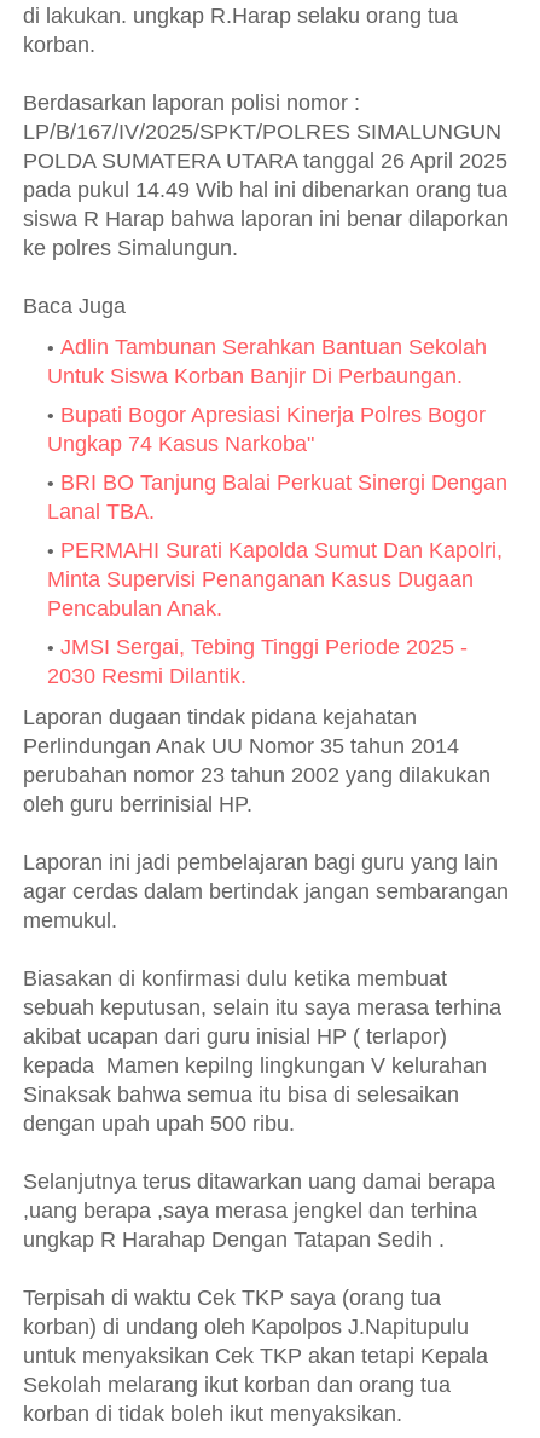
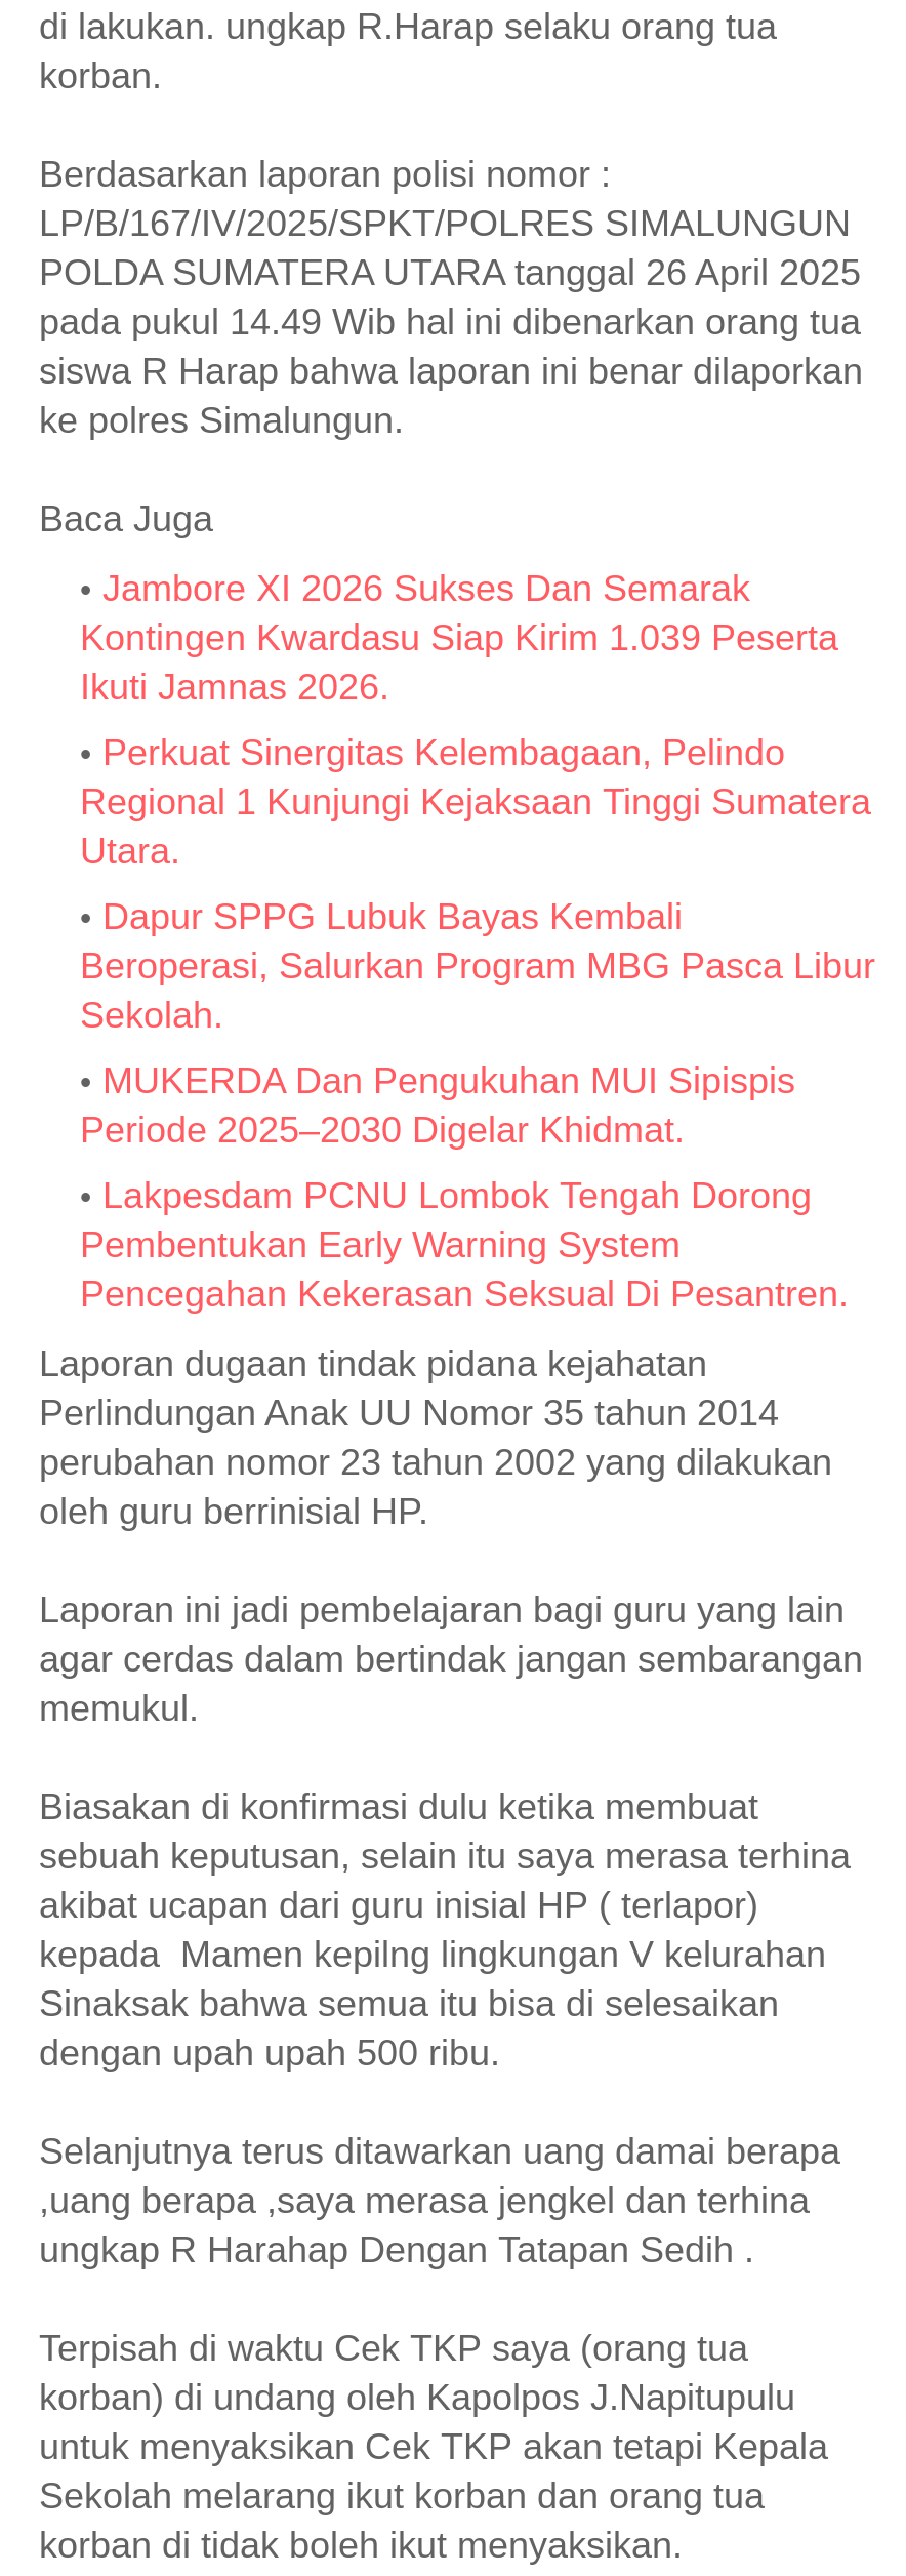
[47,335,487,388] Adlin Tambunan Serahkan Bantuan Sekolah | Untuk Siswa Korban Banjir Di Perbaungan. -> [80,568,838,708] Jambore XI 2026 Sukses Dan Semarak | Kontingen Kwardasu Siap Kirim 1.039 Peserta | Ikuti Jamnas 2026.
[47,403,486,456] Bupati Bogor Apresiasi Kinerja Polres Bogor | Ungkap 74 Kasus Narkoba" -> [80,732,871,872] Perkuat Sinergitas Kelembagaan, Pelindo | Regional 1 Kunjungi Kejaksaan Tinggi Sumatera | Utara.
[47,470,507,524] BRI BO Tanjung Balai Perkuat Sinergi Dengan | Lanal TBA. -> [80,896,875,1036] Dapur SPPG Lubuk Bayas Kembali | Beroperasi, Salurkan Program MBG Pasca Libur | Sekolah.
[47,538,503,620] PERMAHI Surati Kapolda Sumut Dan Kapolri, | Minta Supervisi Penanganan Kasus Dugaan | Pencabulan Anak. -> [80,1060,795,1151] MUKERDA Dan Pengukuhan MUI Sipispis | Periode 2025–2030 Digelar Khidmat.
[47,635,468,688] JMSI Sergai, Tebing Tinggi Periode 2025 - | 2030 Resmi Dilantik. -> [80,1175,849,1315] Lakpesdam PCNU Lombok Tengah Dorong | Pembentukan Early Warning System | Pencegahan Kekerasan Seksual Di Pesantren.

